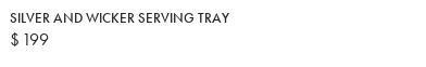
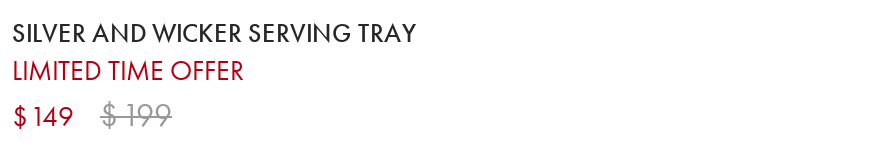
none -> [12,51,244,133] LIMITED TIME OFFER | $149

